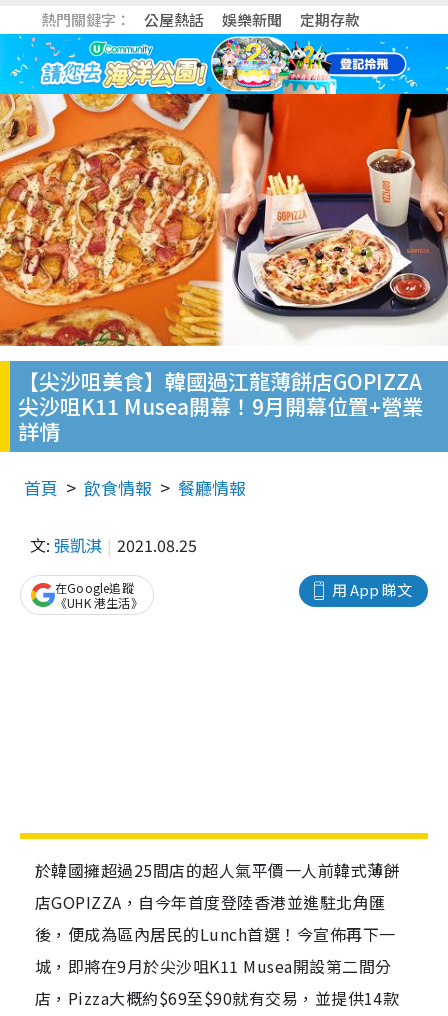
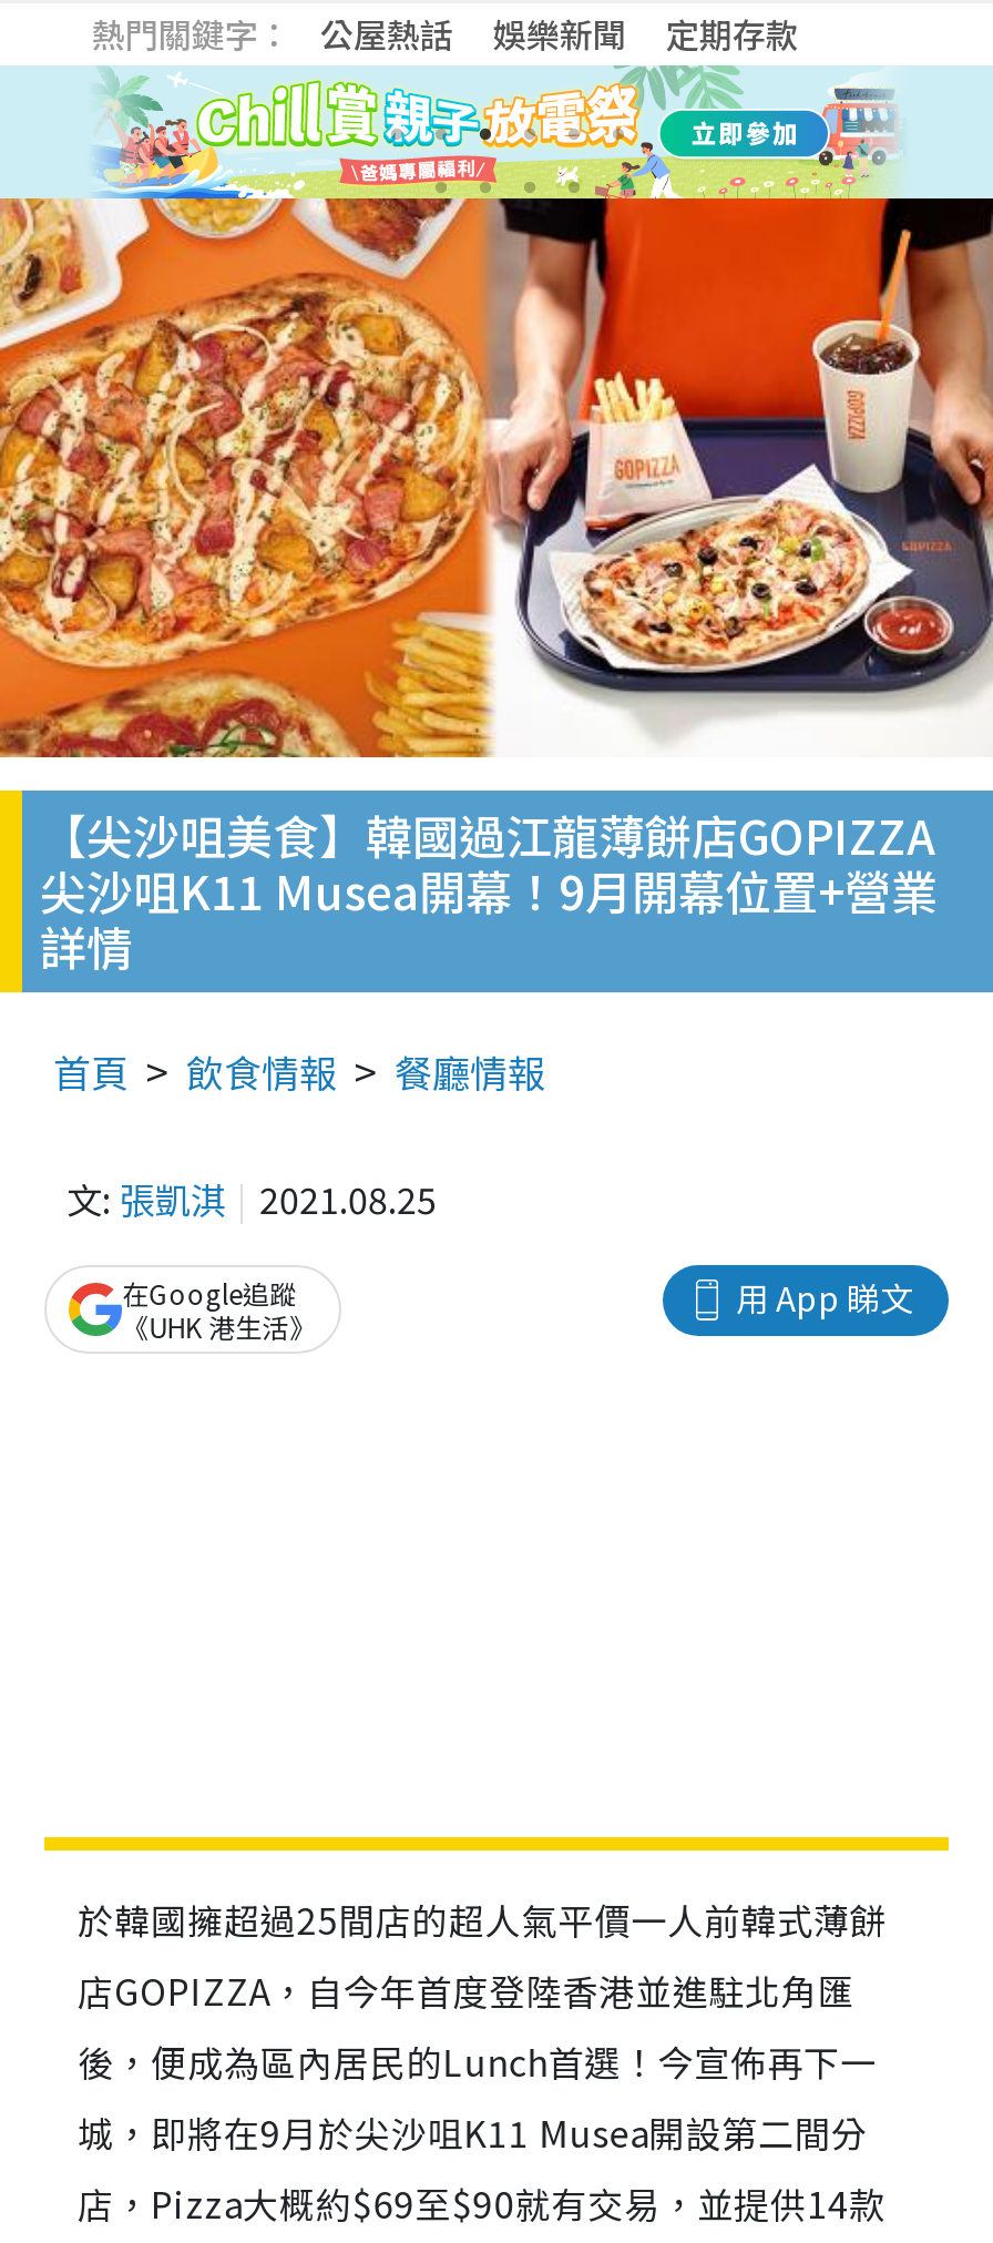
[3,33,445,95] [image] -> [7,65,986,201] [image]

